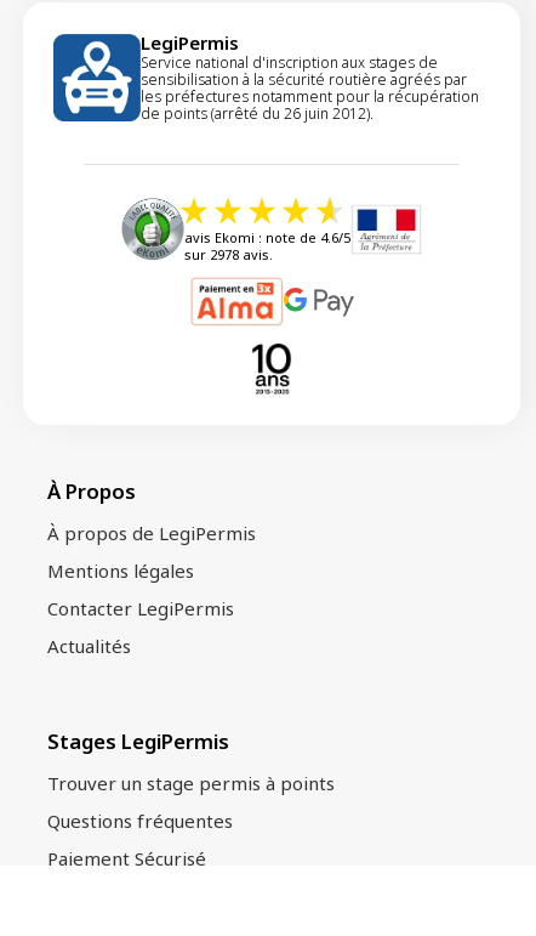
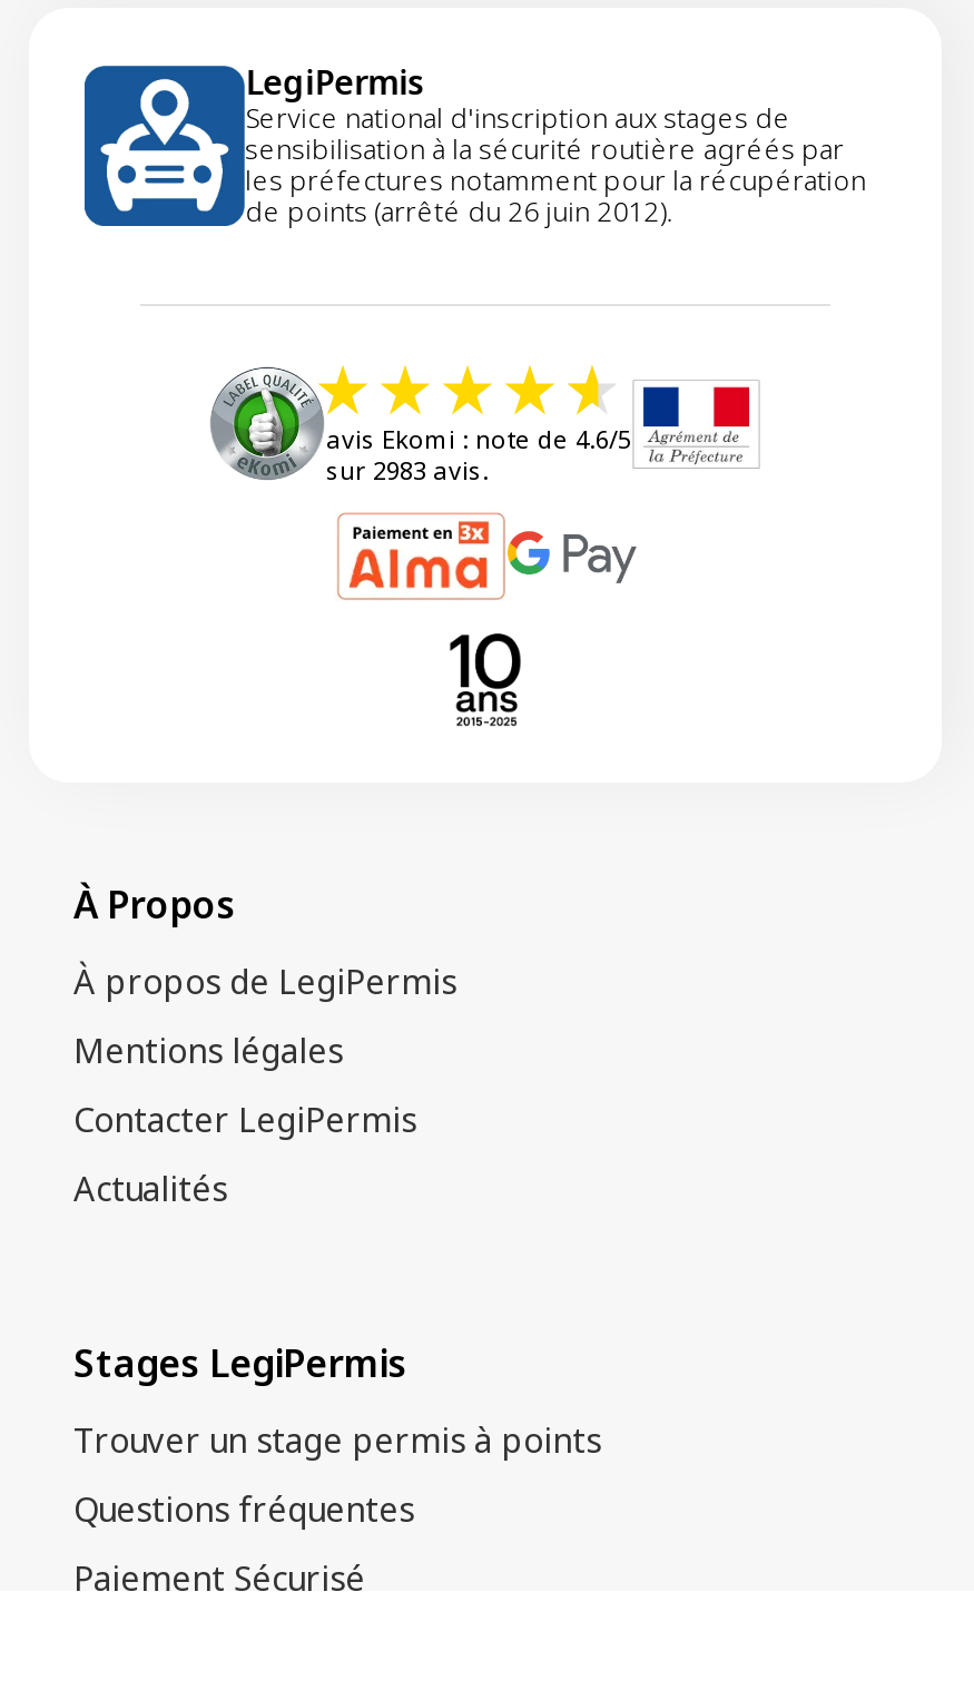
[185,245,273,263] sur 2978 avis. -> [326,452,489,486] sur 2983 avis.

